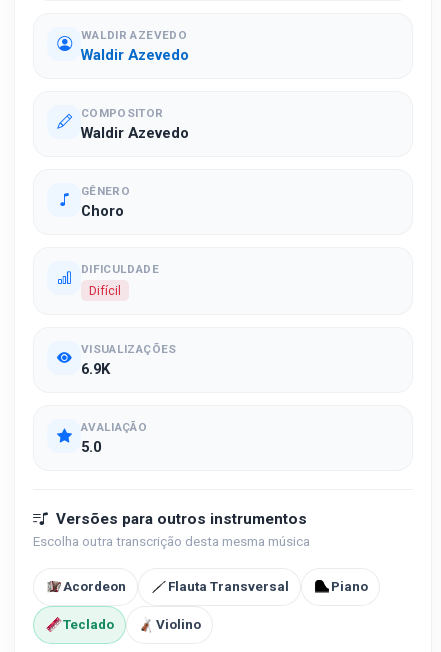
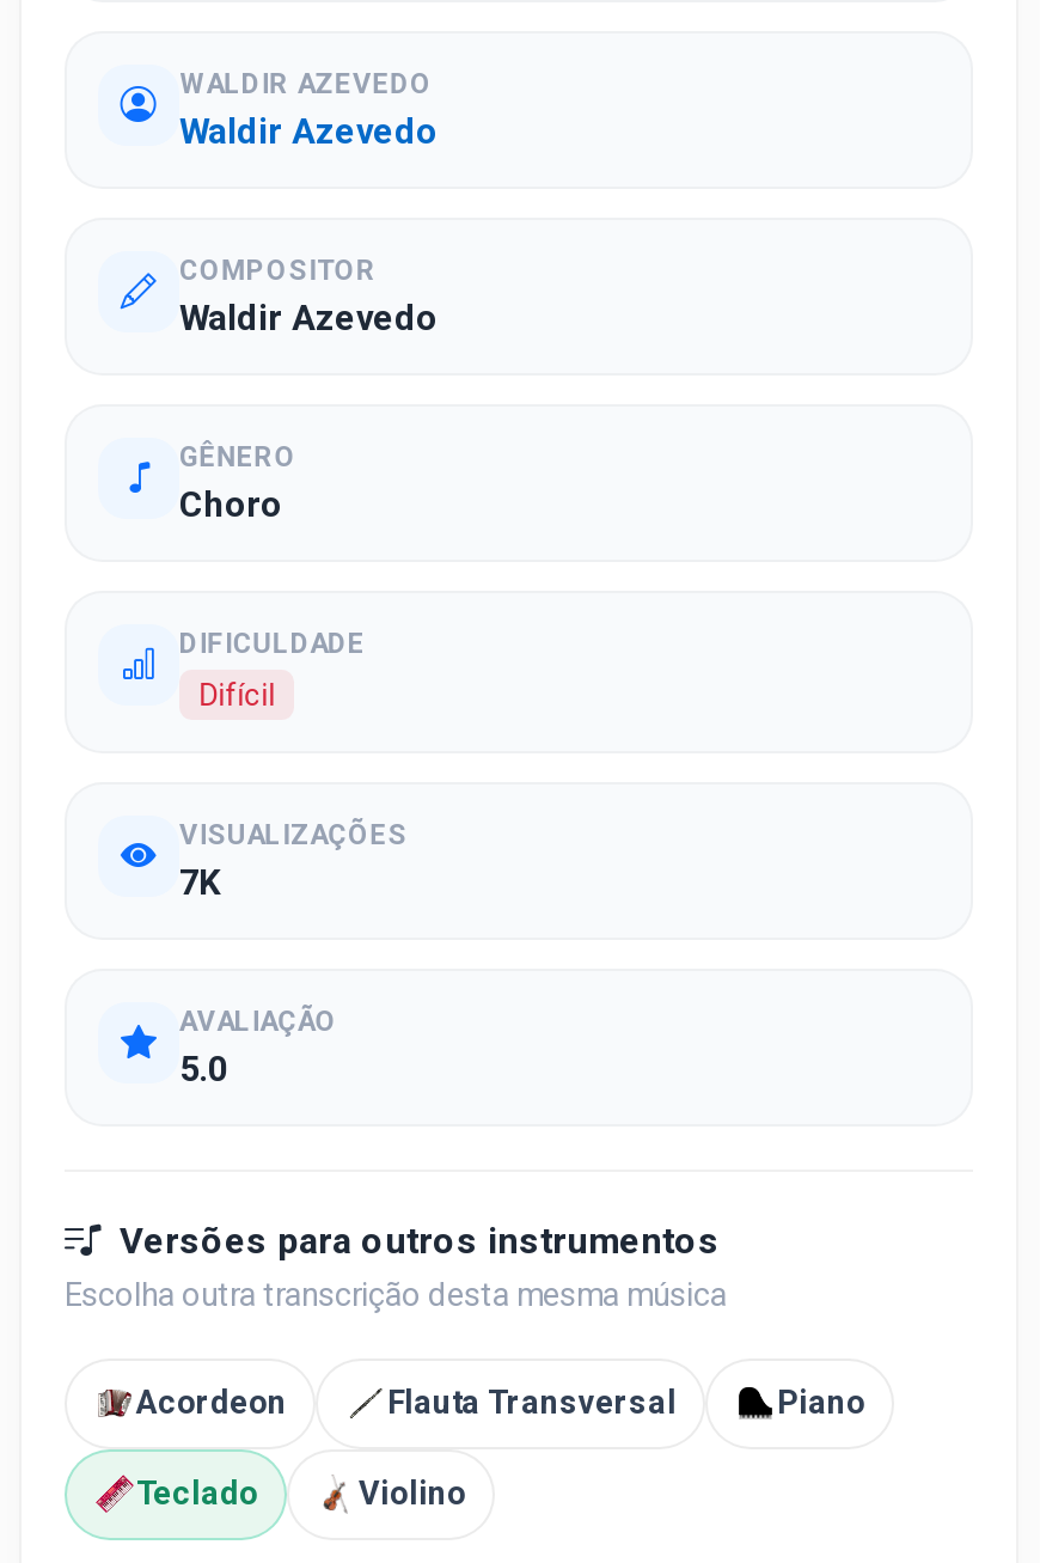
[81,360,110,378] 6.9K -> [179,861,220,904] 7K

